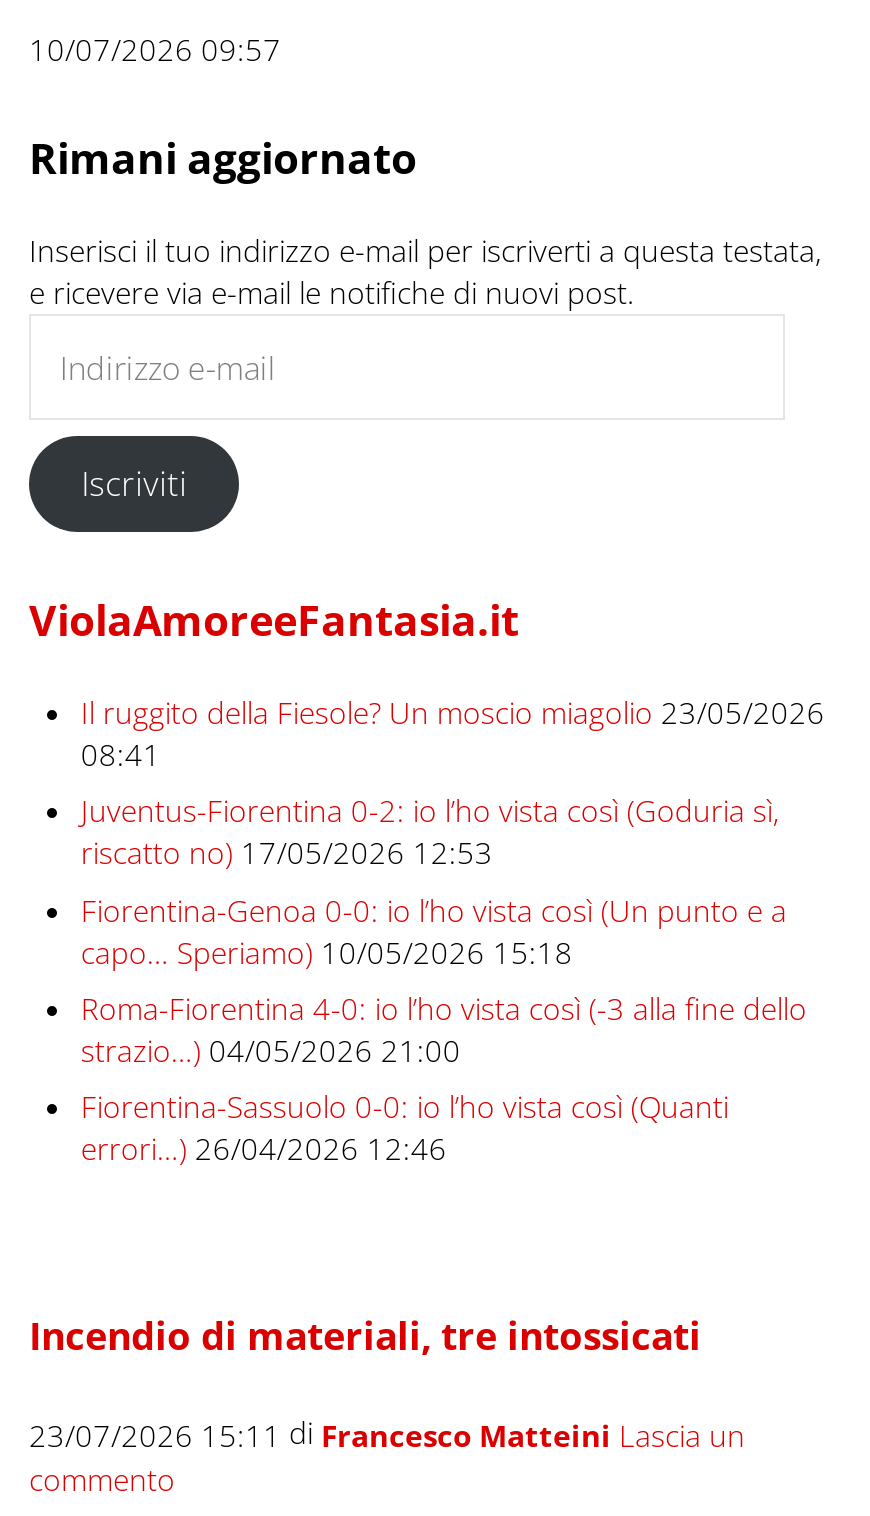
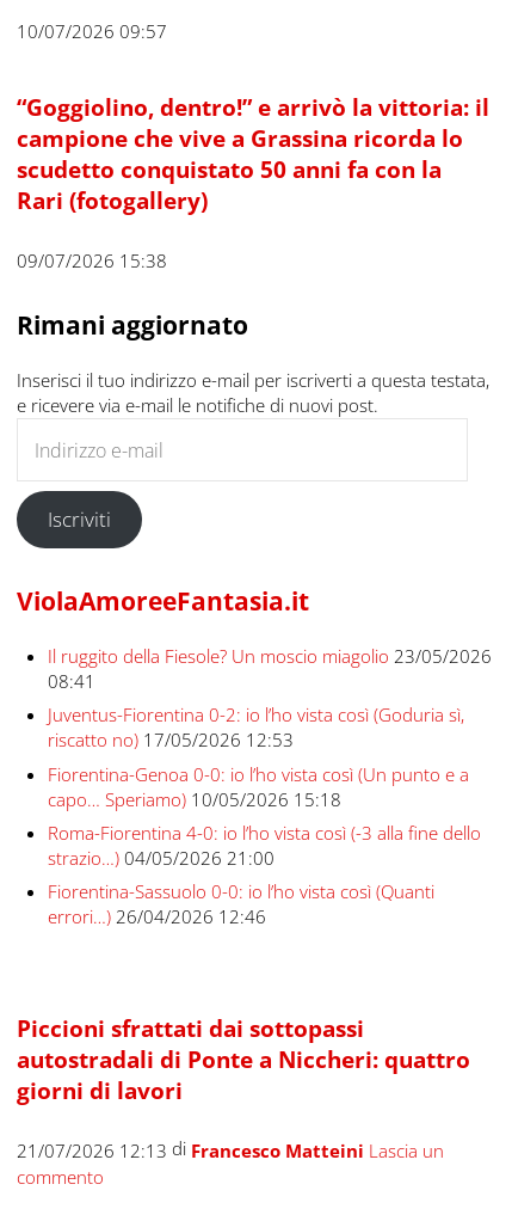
none -> [17,92,489,272] “Goggiolino, dentro!” e arrivò la vittoria: il | campione che vive a Grassina ricorda lo | scudetto conquistato 50 anni fa con la | Rari (fotogallery) | 09/07/2026 15:38
[29,1310,701,1360] Incendio di materiali, tre intossicati -> [17,1013,470,1105] Piccioni sfrattati dai sottopassi | autostradali di Ponte a Niccheri: quattro | giorni di lavori
[29,1412,745,1455] 23/07/2026 15:11 di Francesco Matteini Lascia un -> [17,1136,444,1162] 21/07/2026 12:13 di Francesco Matteini Lascia un

